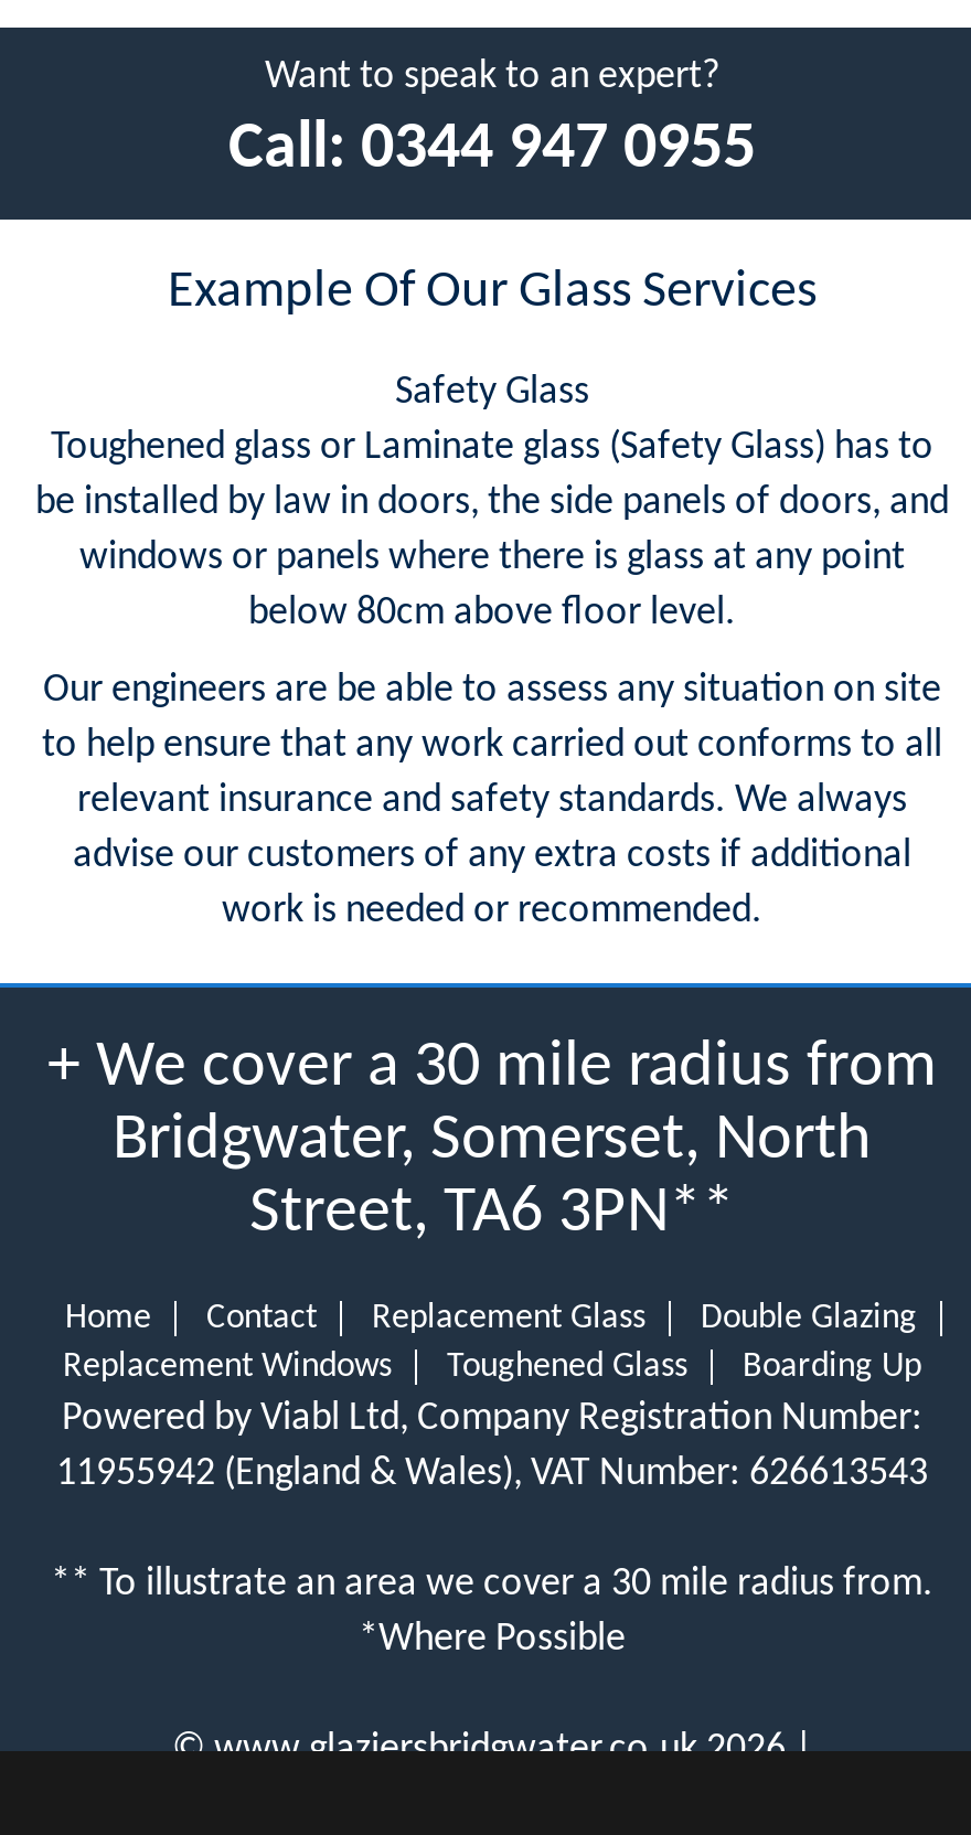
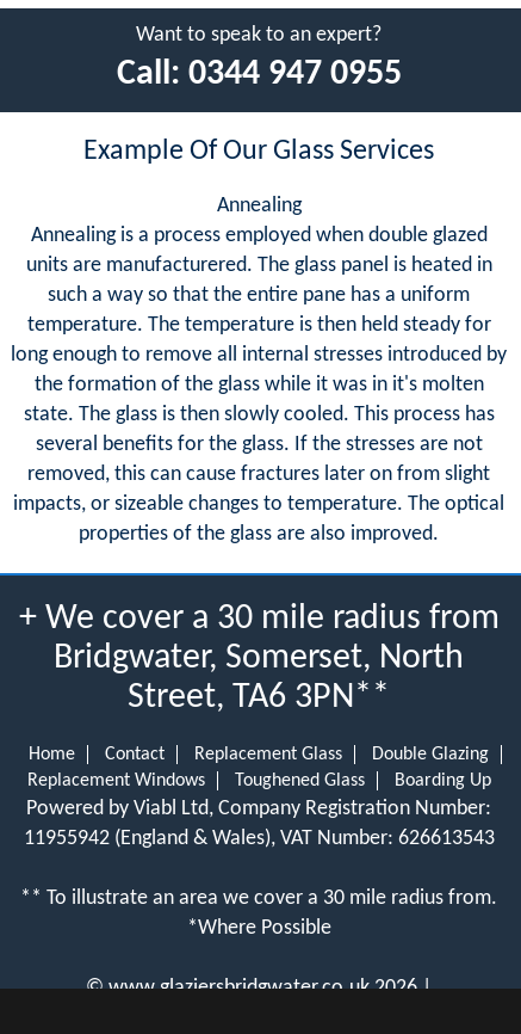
[35,371,949,931] Safety Glass | Toughened glass or Laminate glass (Safety Glass) has to | be installed by law in doors, the side panels of doors, and | windows or panels where there is glass at any point | below 80cm above floor level. | Our engineers are be able to assess any situation on site | to help ensure that any work carried out conforms to all | relevant insurance and safety standards. We always | advise our customers of any extra costs if additional | work is needed or recommended. -> [11,194,507,545] Annealing | Annealing is a process employed when double glazed | units are manufacturered. The glass panel is heated in | such a way so that the entire pane has a uniform | temperature. The temperature is then held steady for | long enough to remove all internal stresses introduced by | the formation of the glass while it was in it's molten | state. The glass is then slowly cooled. This process has | several benefits for the glass. If the stresses are not | removed, this can cause fractures later on from slight | impacts, or sizeable changes to temperature. The optical | properties of the glass are also improved.

